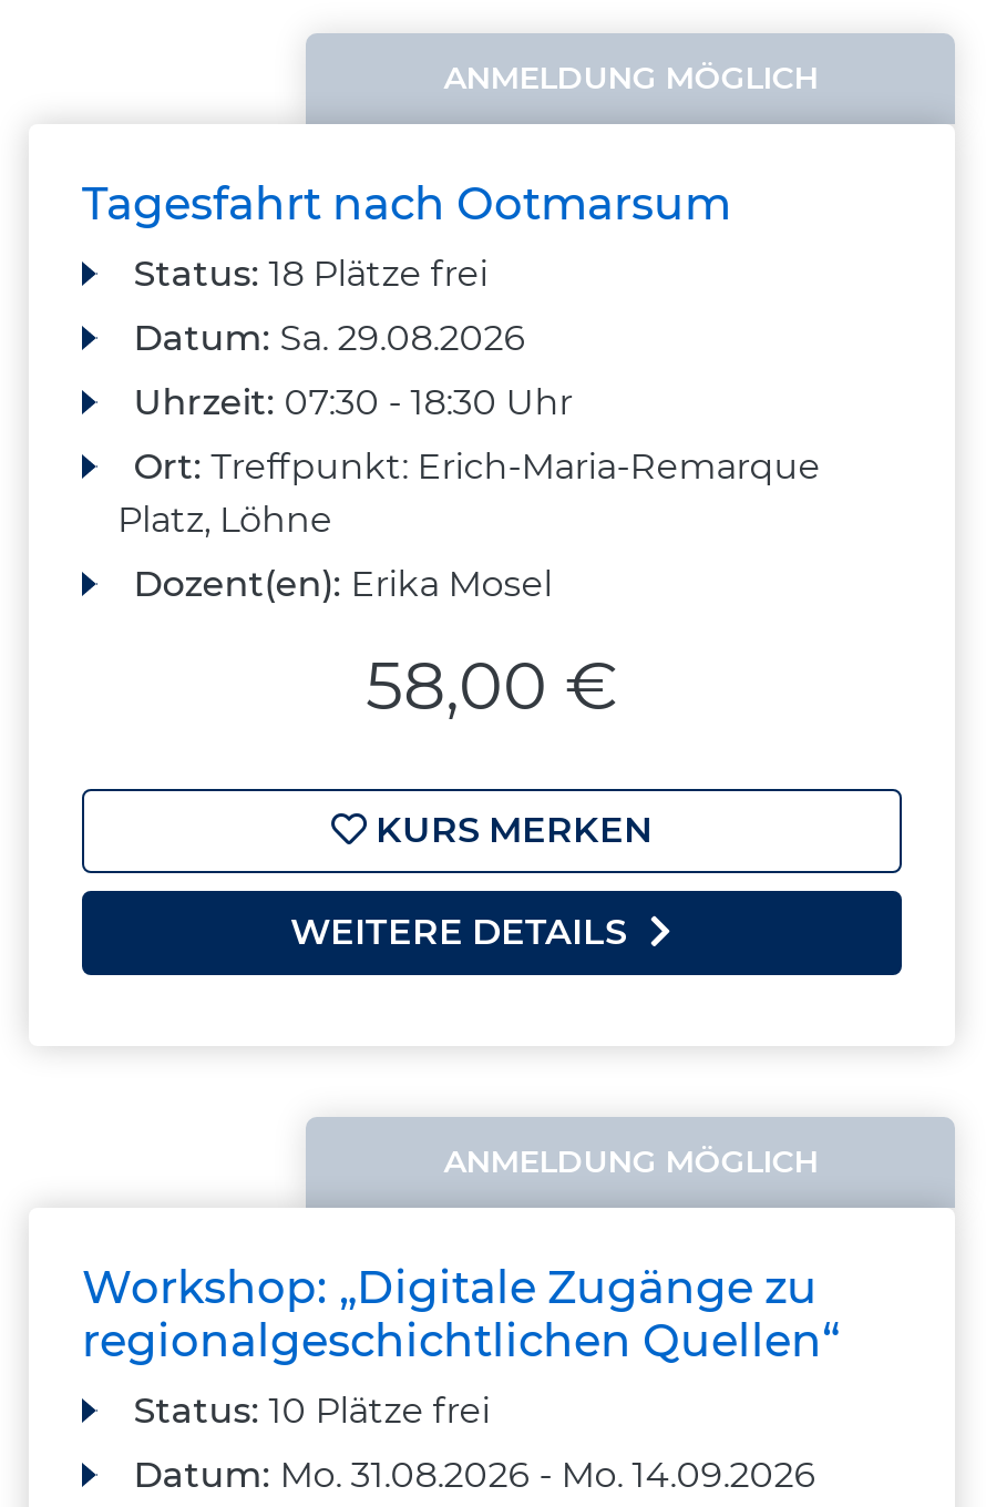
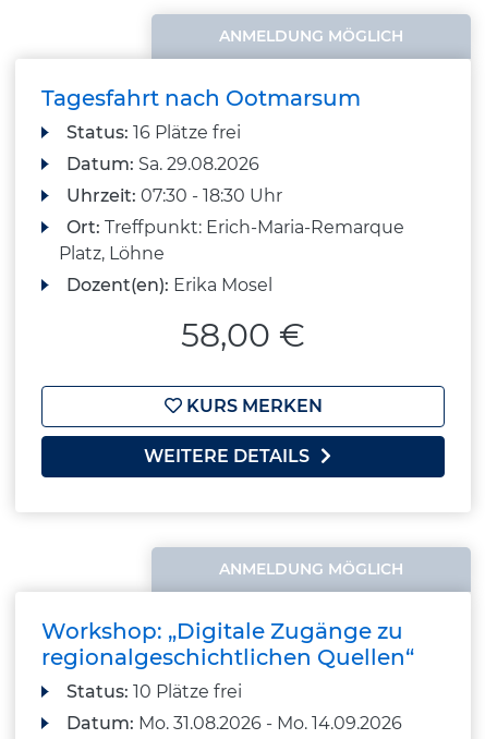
[133,253,488,295] Status: 18 Plätze frei -> [67,122,241,143] Status: 16 Plätze frei

